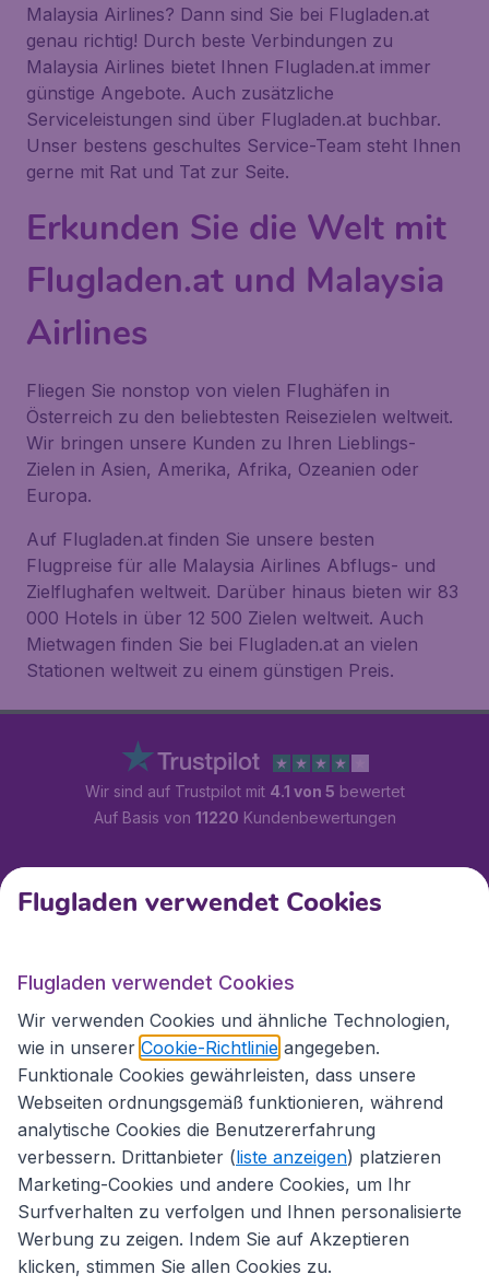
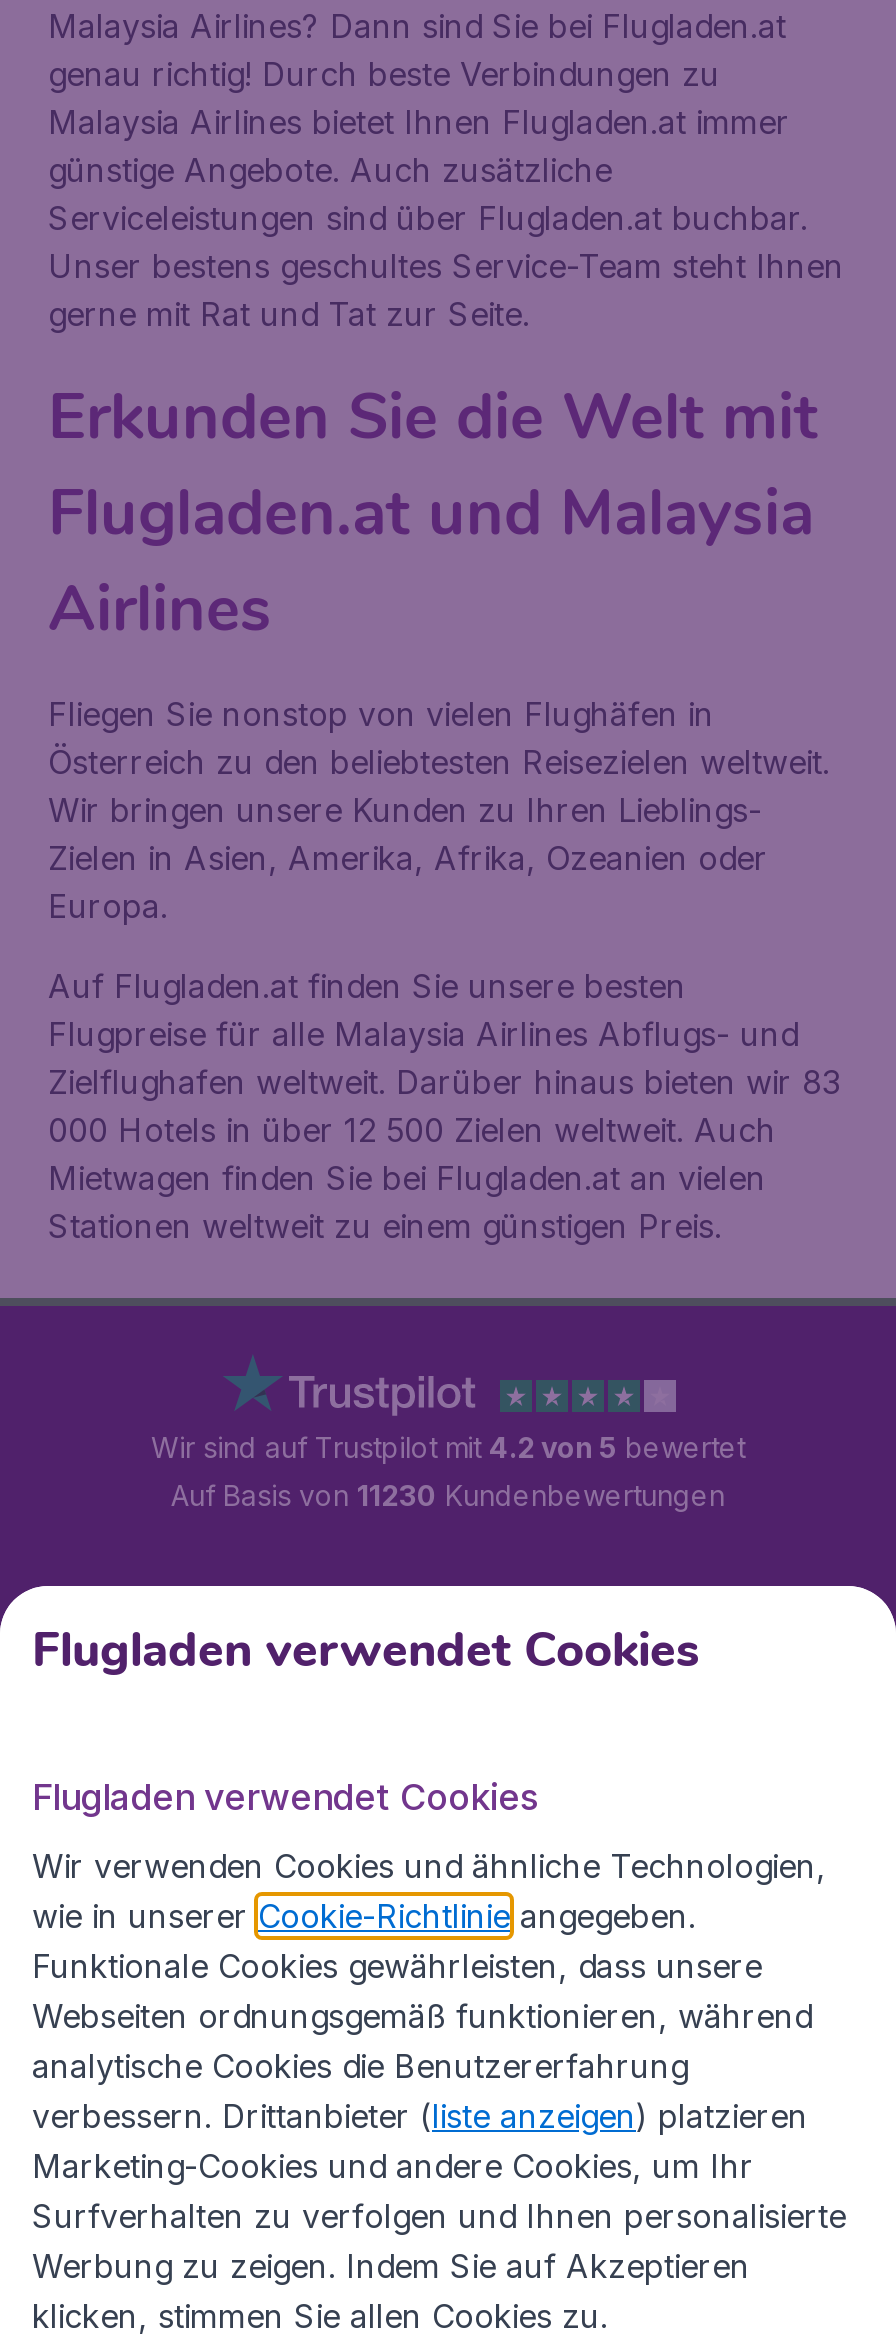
[85,782,404,800] Wir sind auf Trustpilot mit 4.1 von 5 bewertet -> [151,1430,745,1464] Wir sind auf Trustpilot mit 4.2 von 5 bewertet
[93,808,396,827] Auf Basis von 11220 Kundenbewertungen -> [171,1478,725,1512] Auf Basis von 11230 Kundenbewertungen

